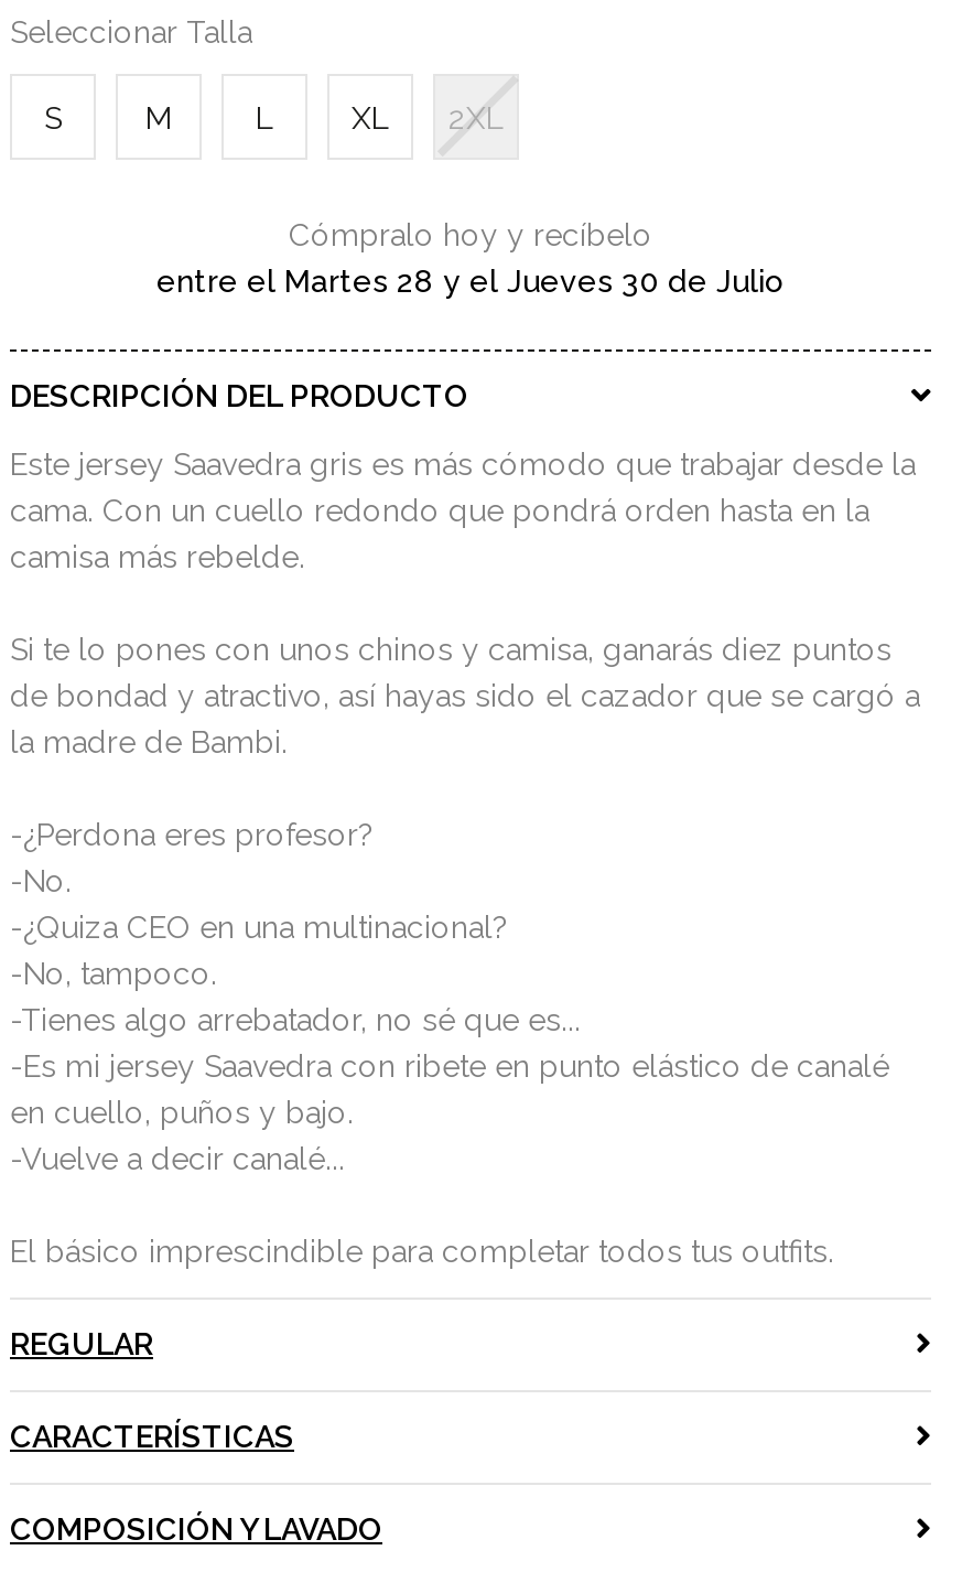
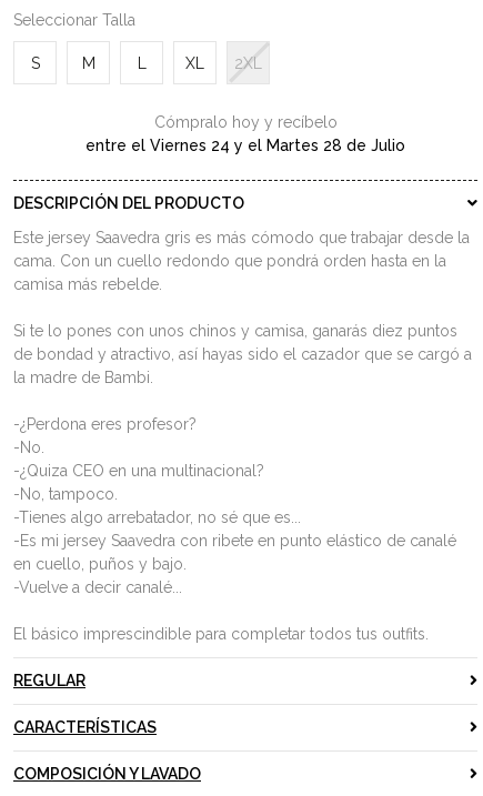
[156,263,785,299] entre el Martes 28 y el Jueves 30 de Julio -> [85,137,405,154] entre el Viernes 24 y el Martes 28 de Julio

